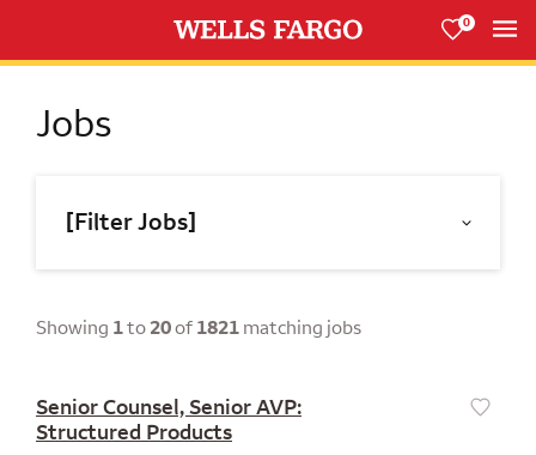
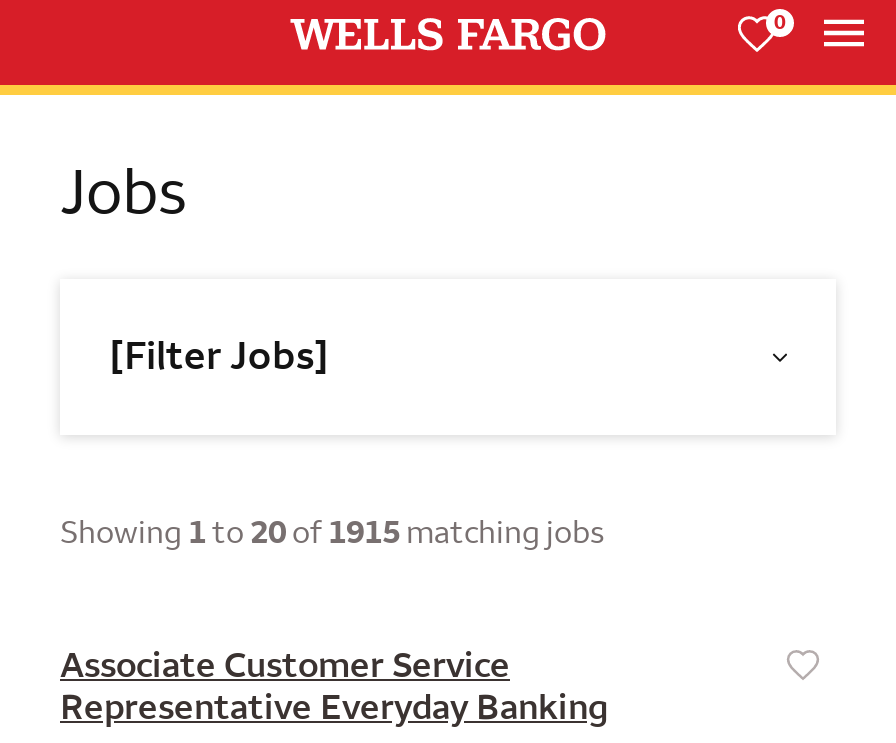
[36,316,361,340] Showing 1 to 20 of 1821 matching jobs -> [60,513,604,553] Showing 1 to 20 of 1915 matching jobs
[36,394,301,445] Senior Counsel, Senior AVP: | Structured Products -> [60,643,608,729] Associate Customer Service | Representative Everyday Banking

